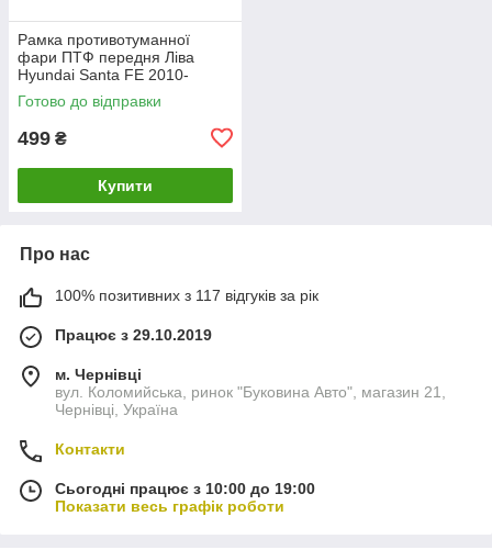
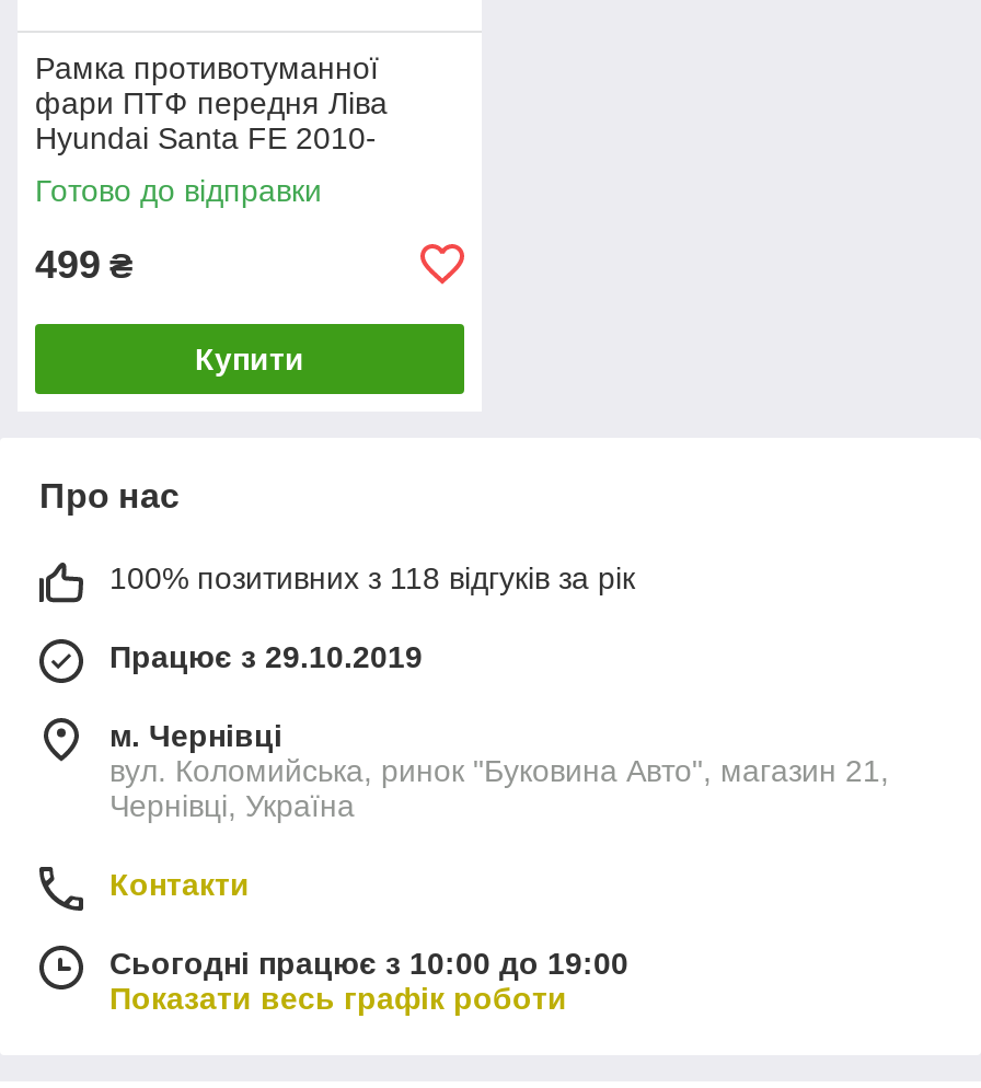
[55,286,318,304] 100% позитивних з 117 відгуків за рік -> [109,560,635,595] 100% позитивних з 118 відгуків за рік

